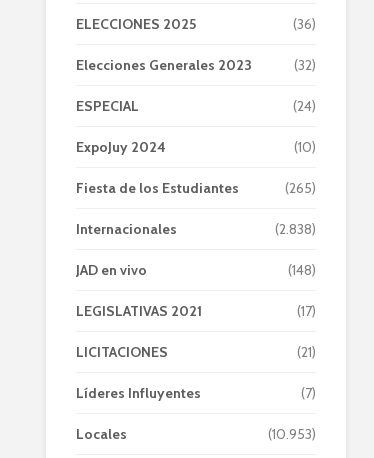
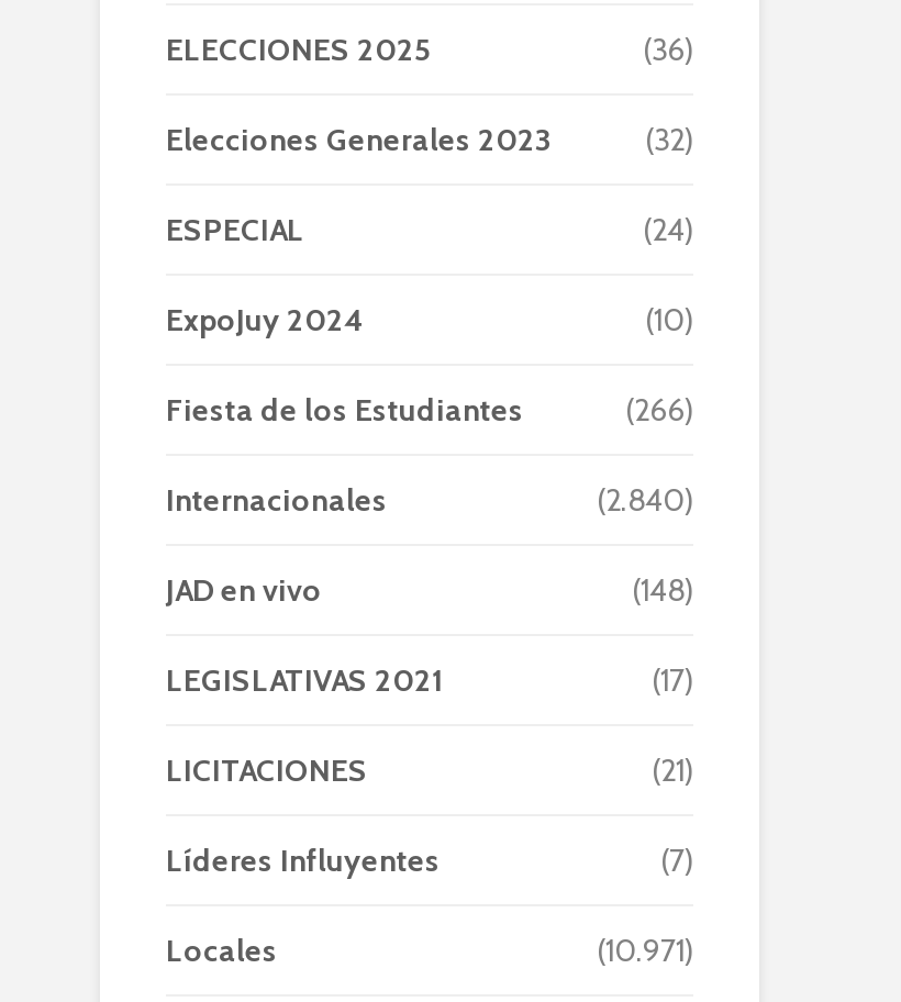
[285,179,316,197] (265) -> [625,390,693,430] (266)
[275,220,316,238] (2.838) -> [597,480,693,520] (2.840)
[268,425,316,443] (10.953) -> [597,931,693,970] (10.971)

